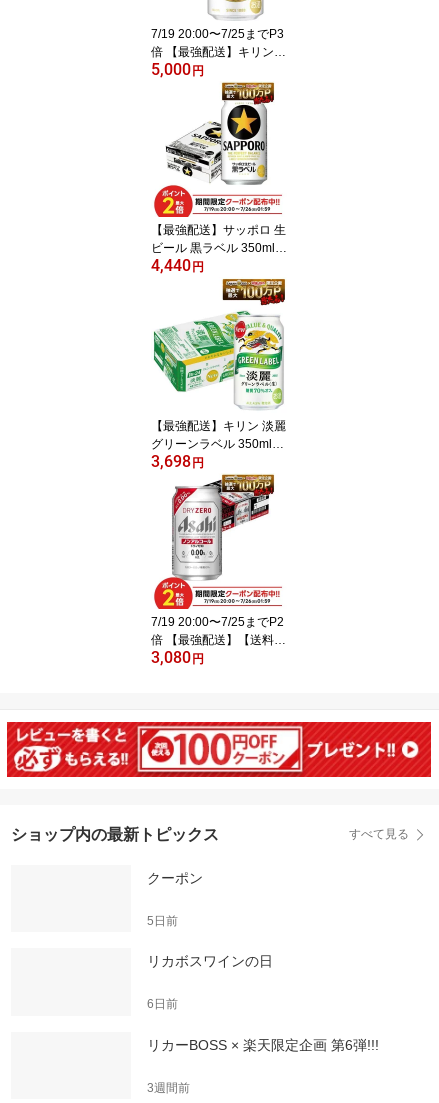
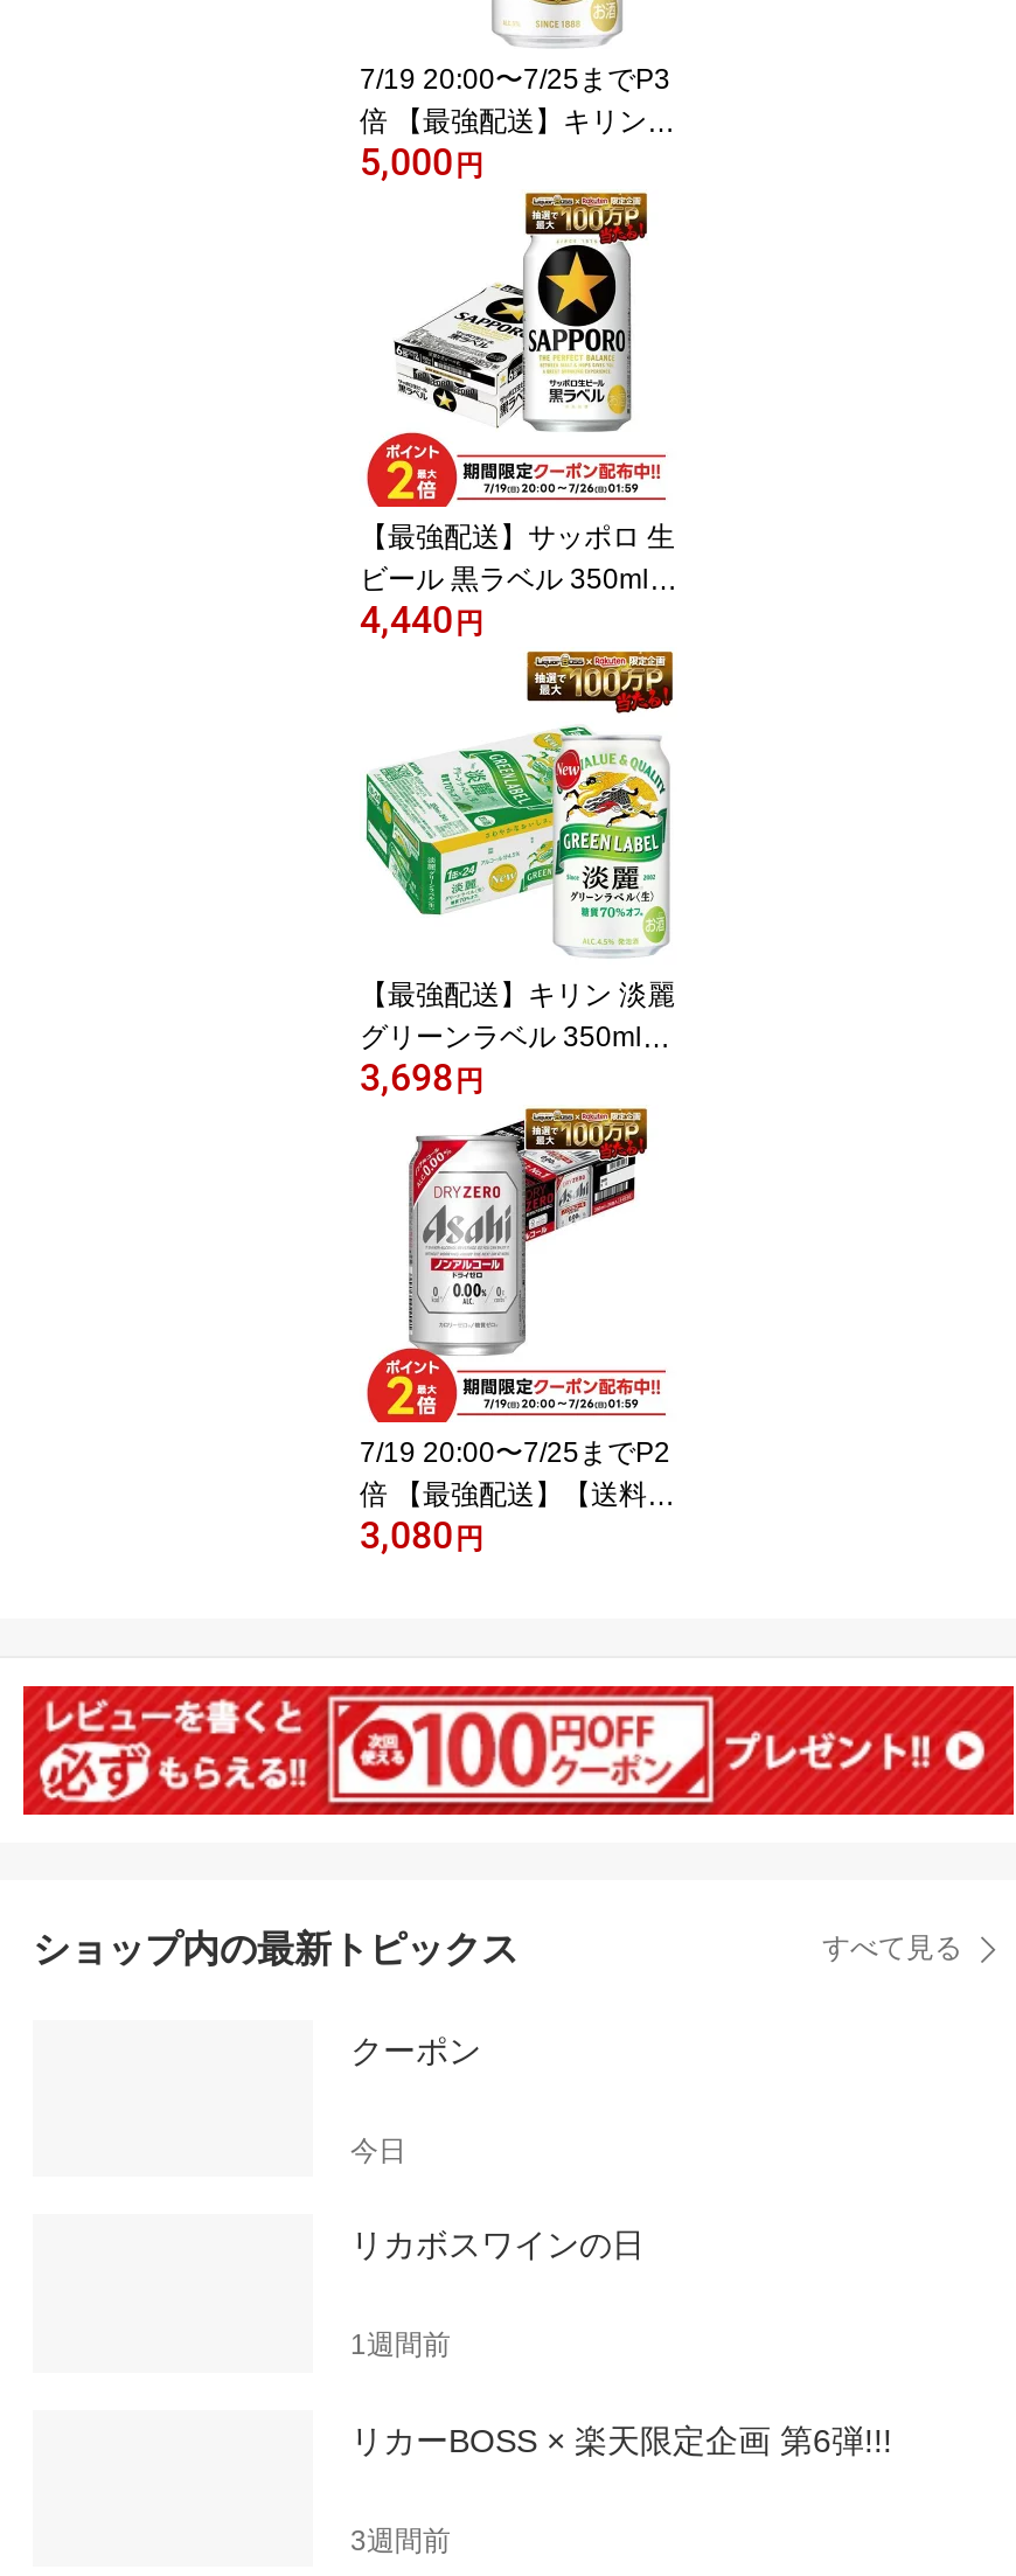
[147,913,178,927] 5日前 -> [350,2133,406,2166] 今日
[147,997,178,1011] 6日前 -> [350,2328,451,2361] 1週間前

